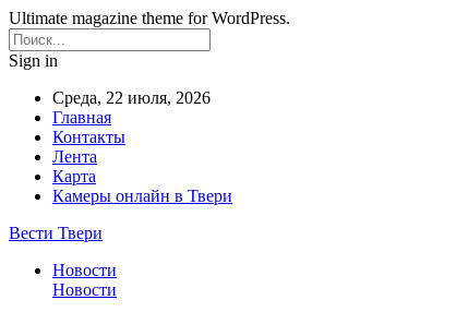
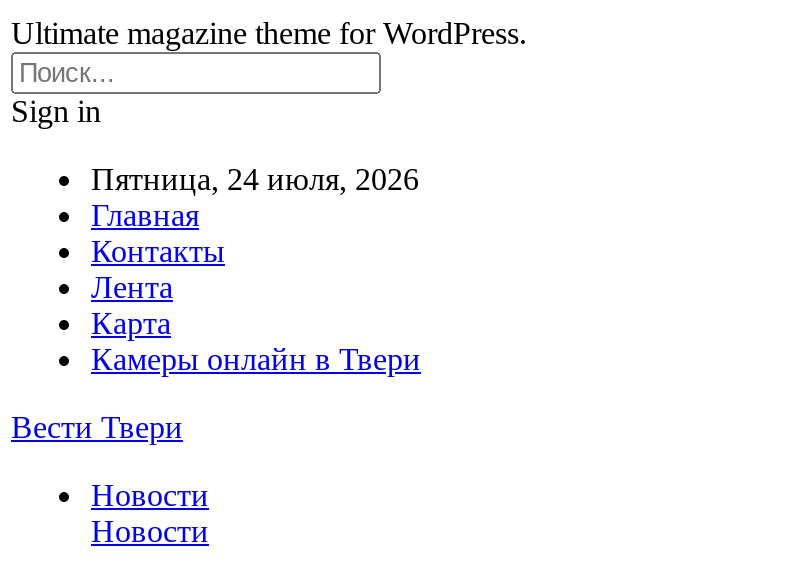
[52,88,211,107] Среда, 22 июля, 2026 -> [91,162,419,196] Пятница, 24 июля, 2026

